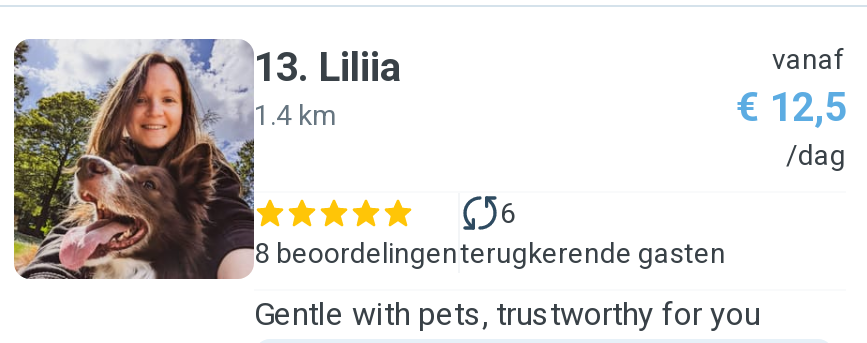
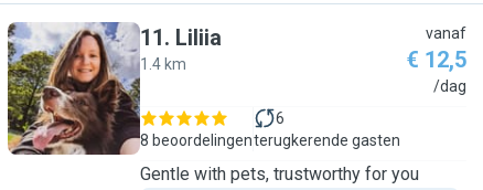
[254,43,402,91] 13. Liliia -> [140,24,222,51] 11. Liliia

